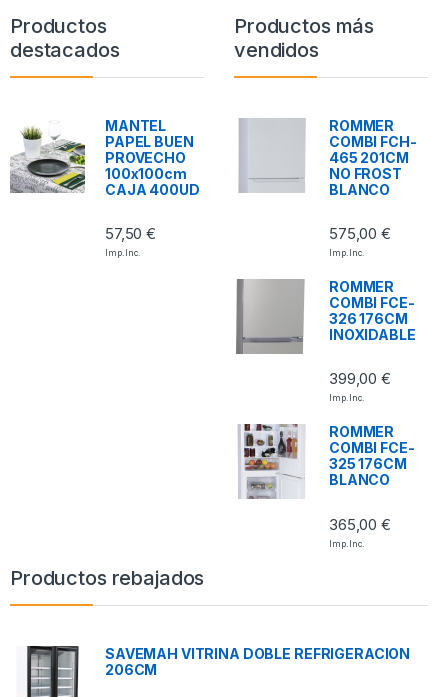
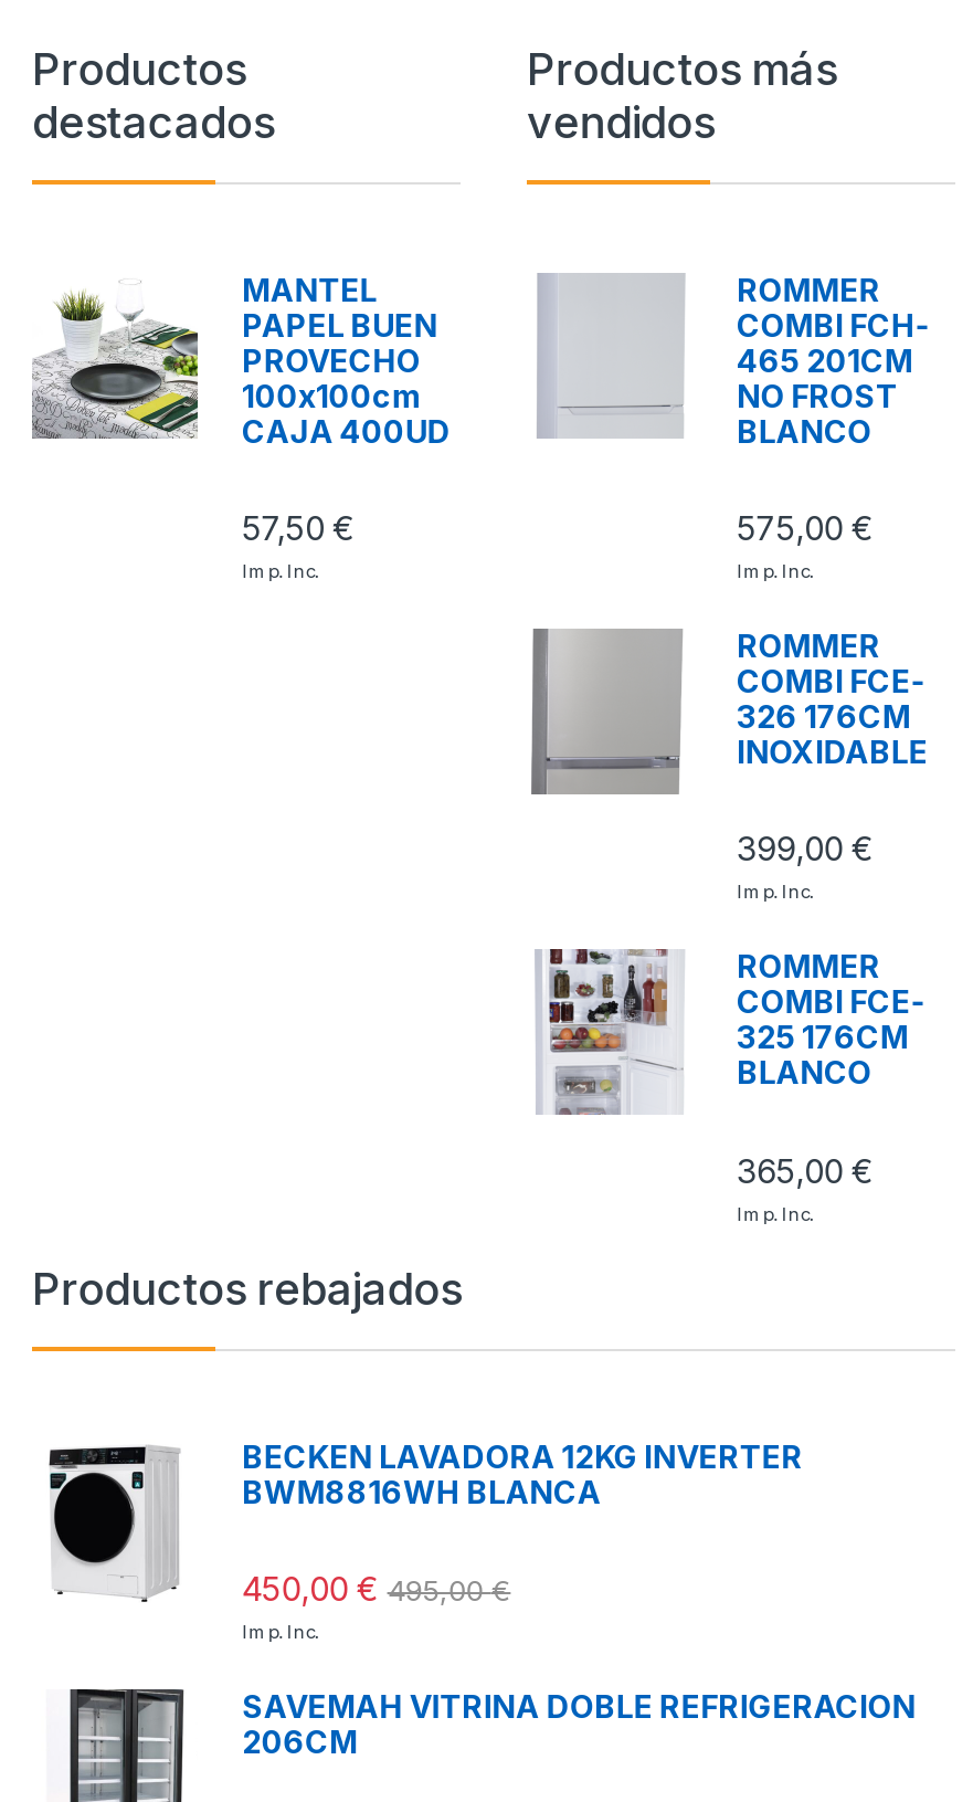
none -> [47,1436,803,1642] [image] | BECKEN LAVADORA 12KG INVERTER | BWM8816WH BLANCA | 450,00 € 495,00€ | Imp. Inc.

